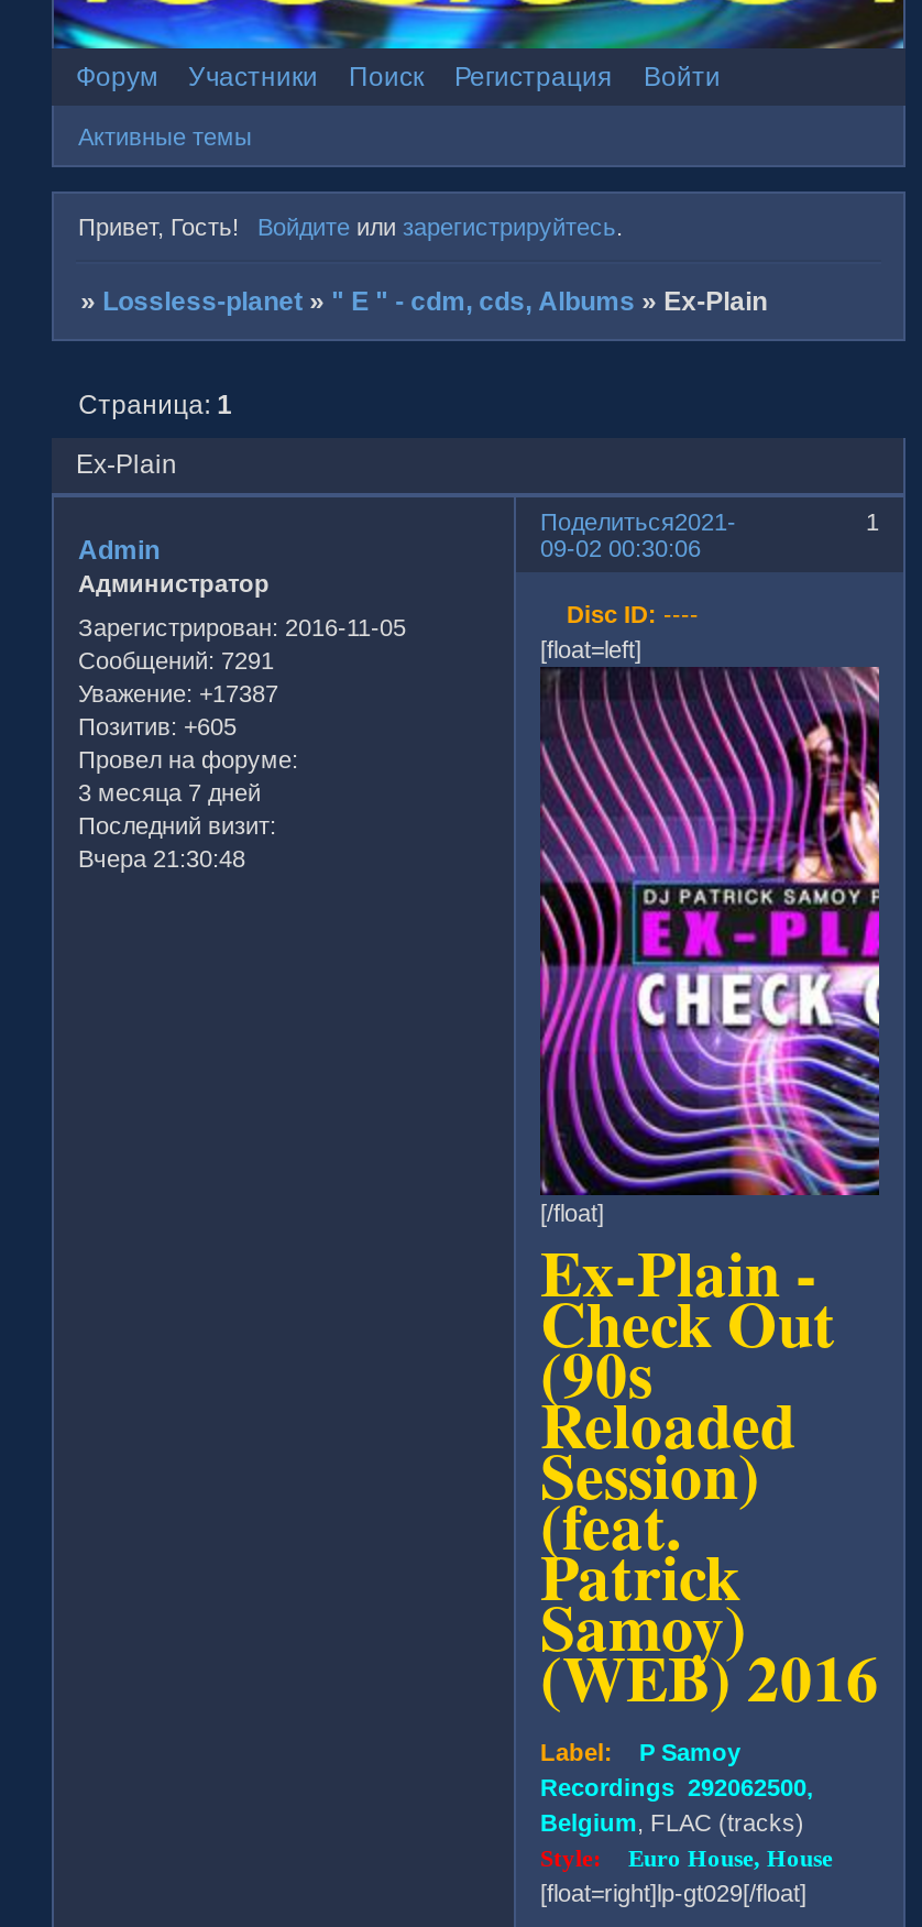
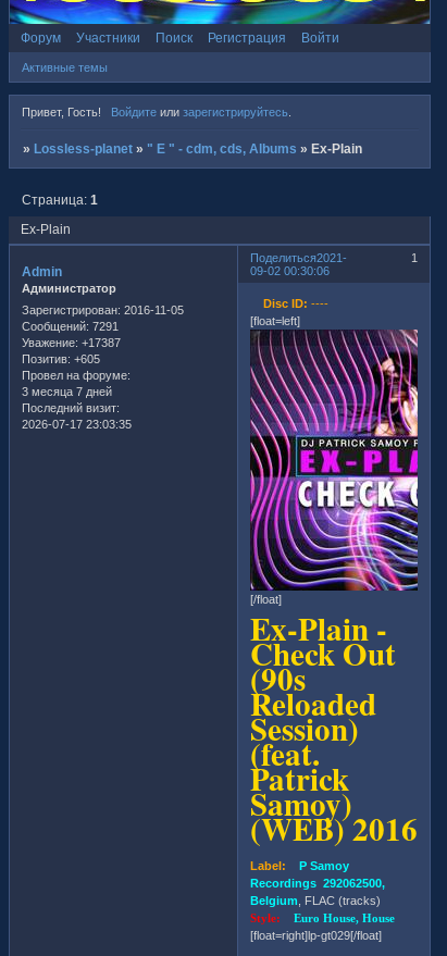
[78,845,245,871] Вчера 21:30:48 -> [22,417,132,430] 2026-07-17 23:03:35

